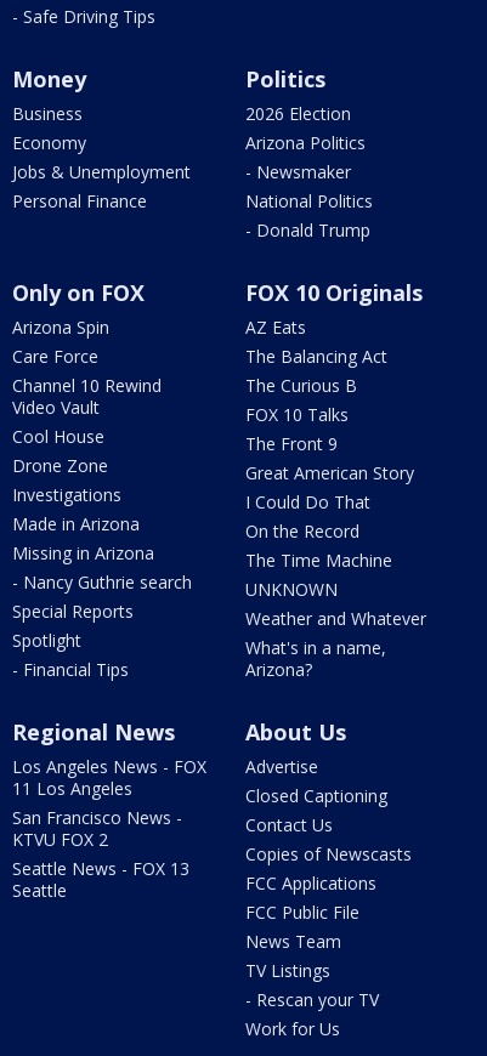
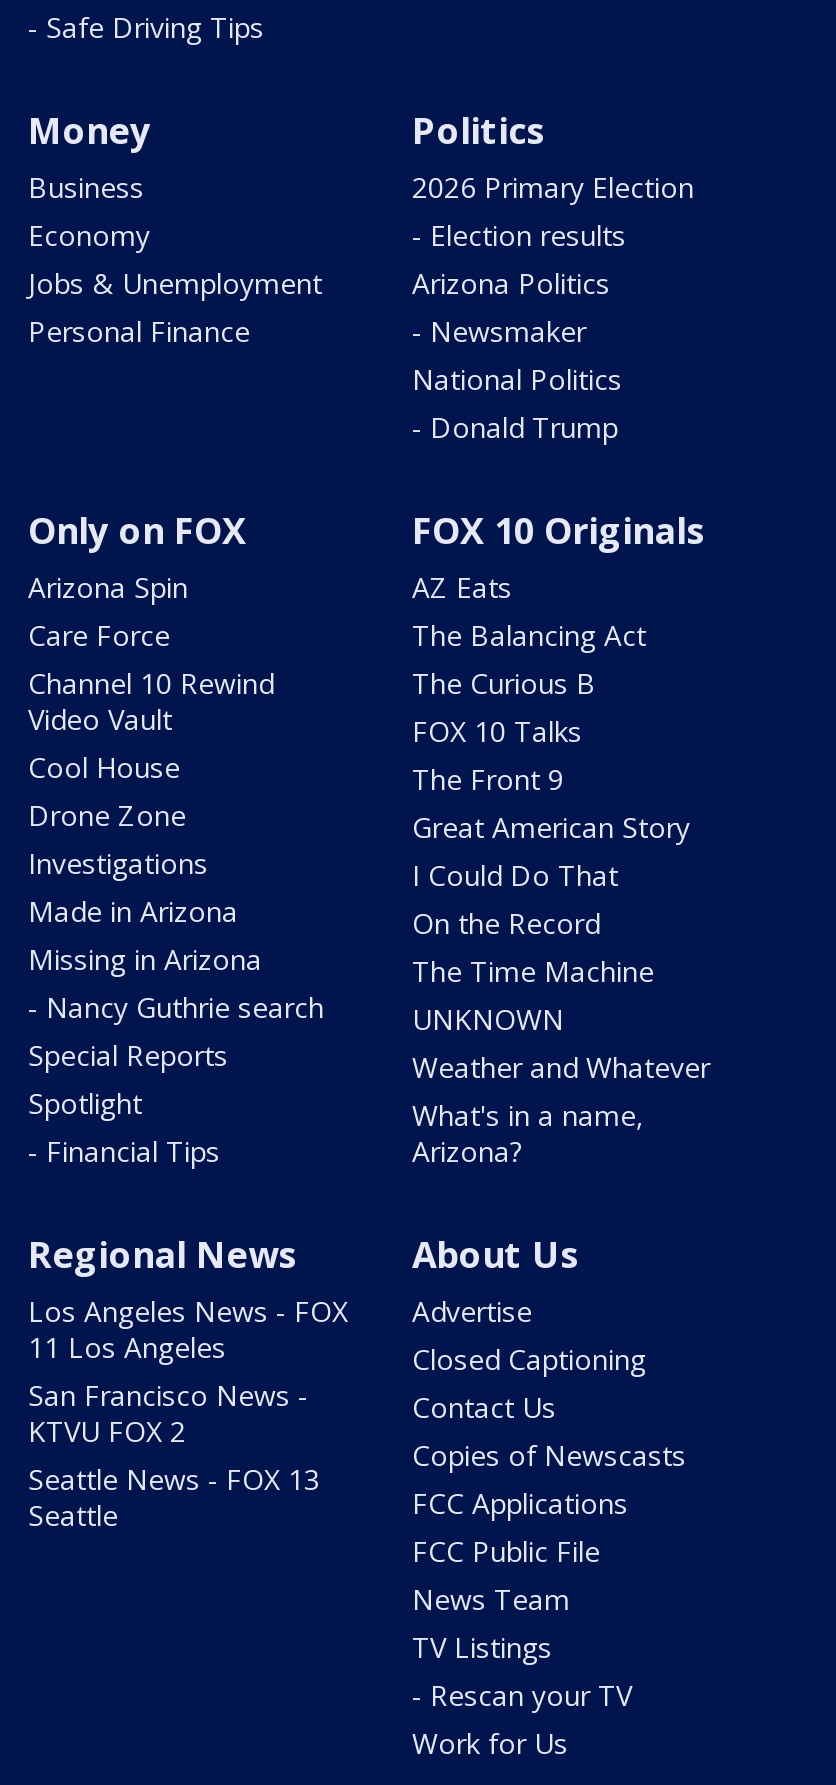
[245,102,351,125] 2026 Election -> [412,168,694,254] 2026 Primary Election | - Election results

